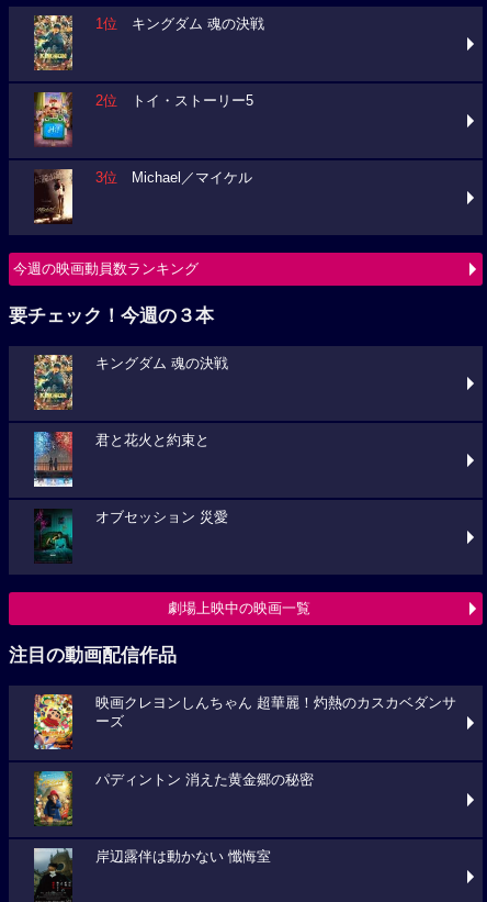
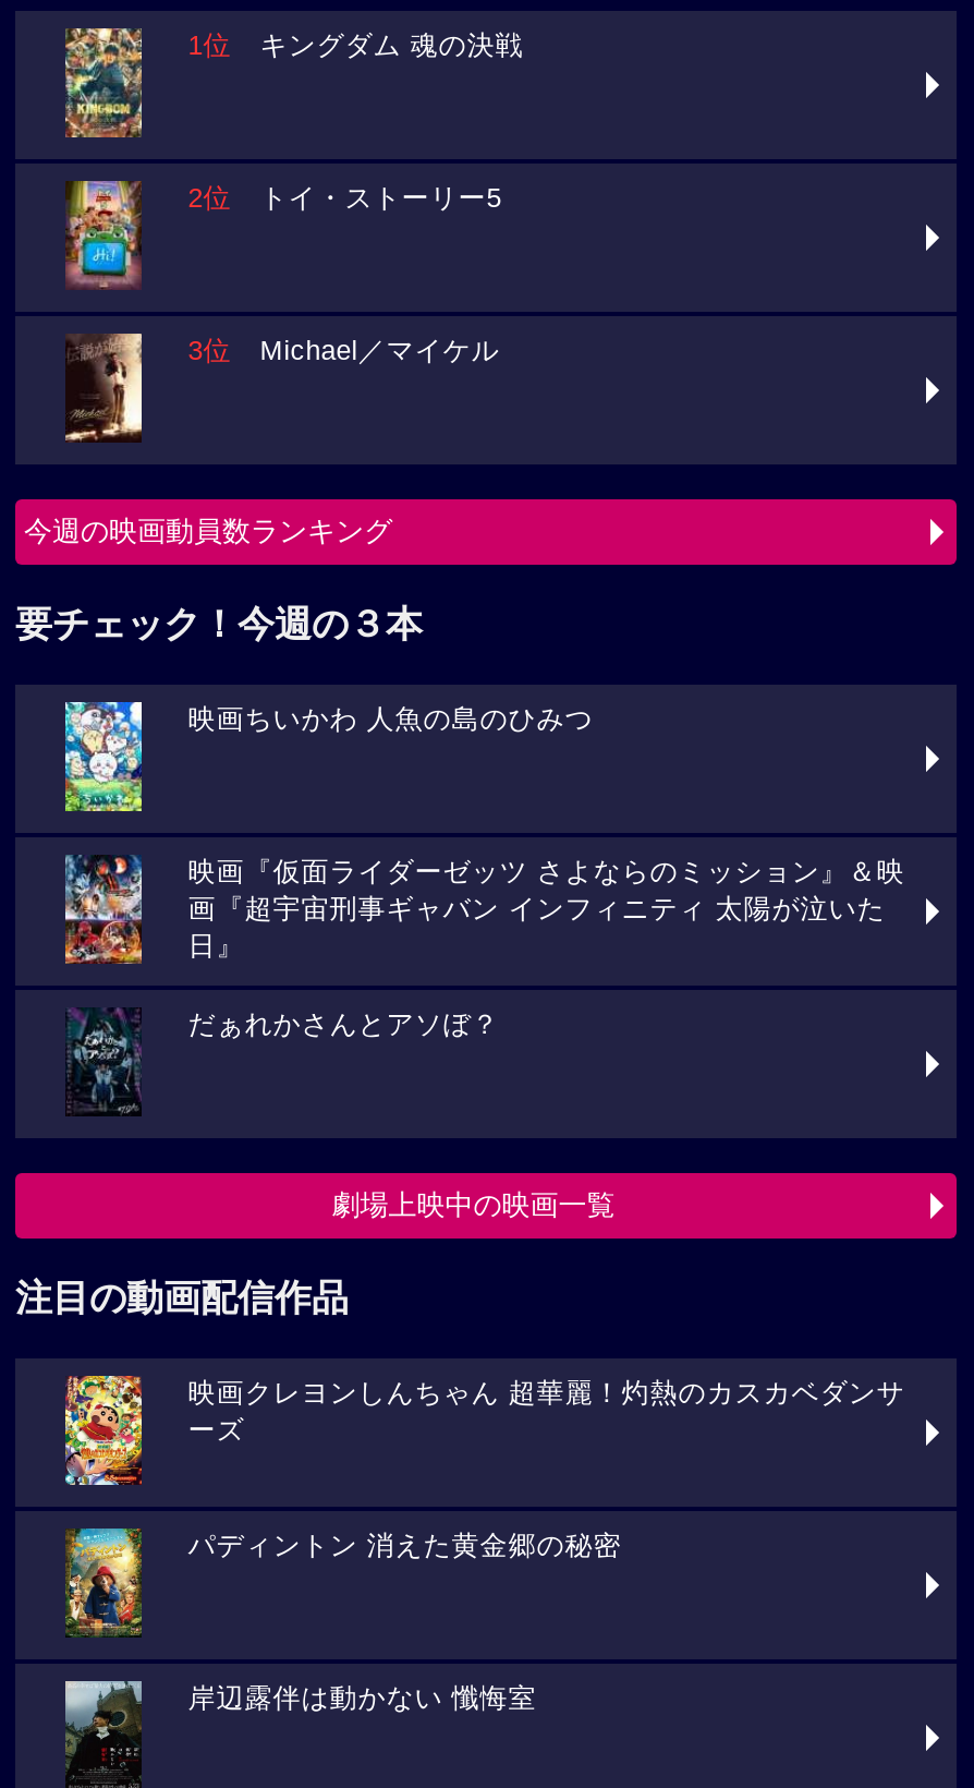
[33,354,228,411] [image] | キングダム 魂の決戦 -> [63,700,593,813] [image] | 映画ちいかわ 人魚の島のひみつ
[33,431,210,488] [image] | 君と花火と約束と -> [63,855,905,964] [image] | 映画『仮面ライダーゼッツ さよならのミッション』＆映 | 画『超宇宙刑事ギャバン インフィニティ 太陽が泣いた | 日』
[34,509,228,560] [image] | オブセッション 災愛 -> [68,1007,500,1112] [image] | だぁれかさんとアソぼ？

